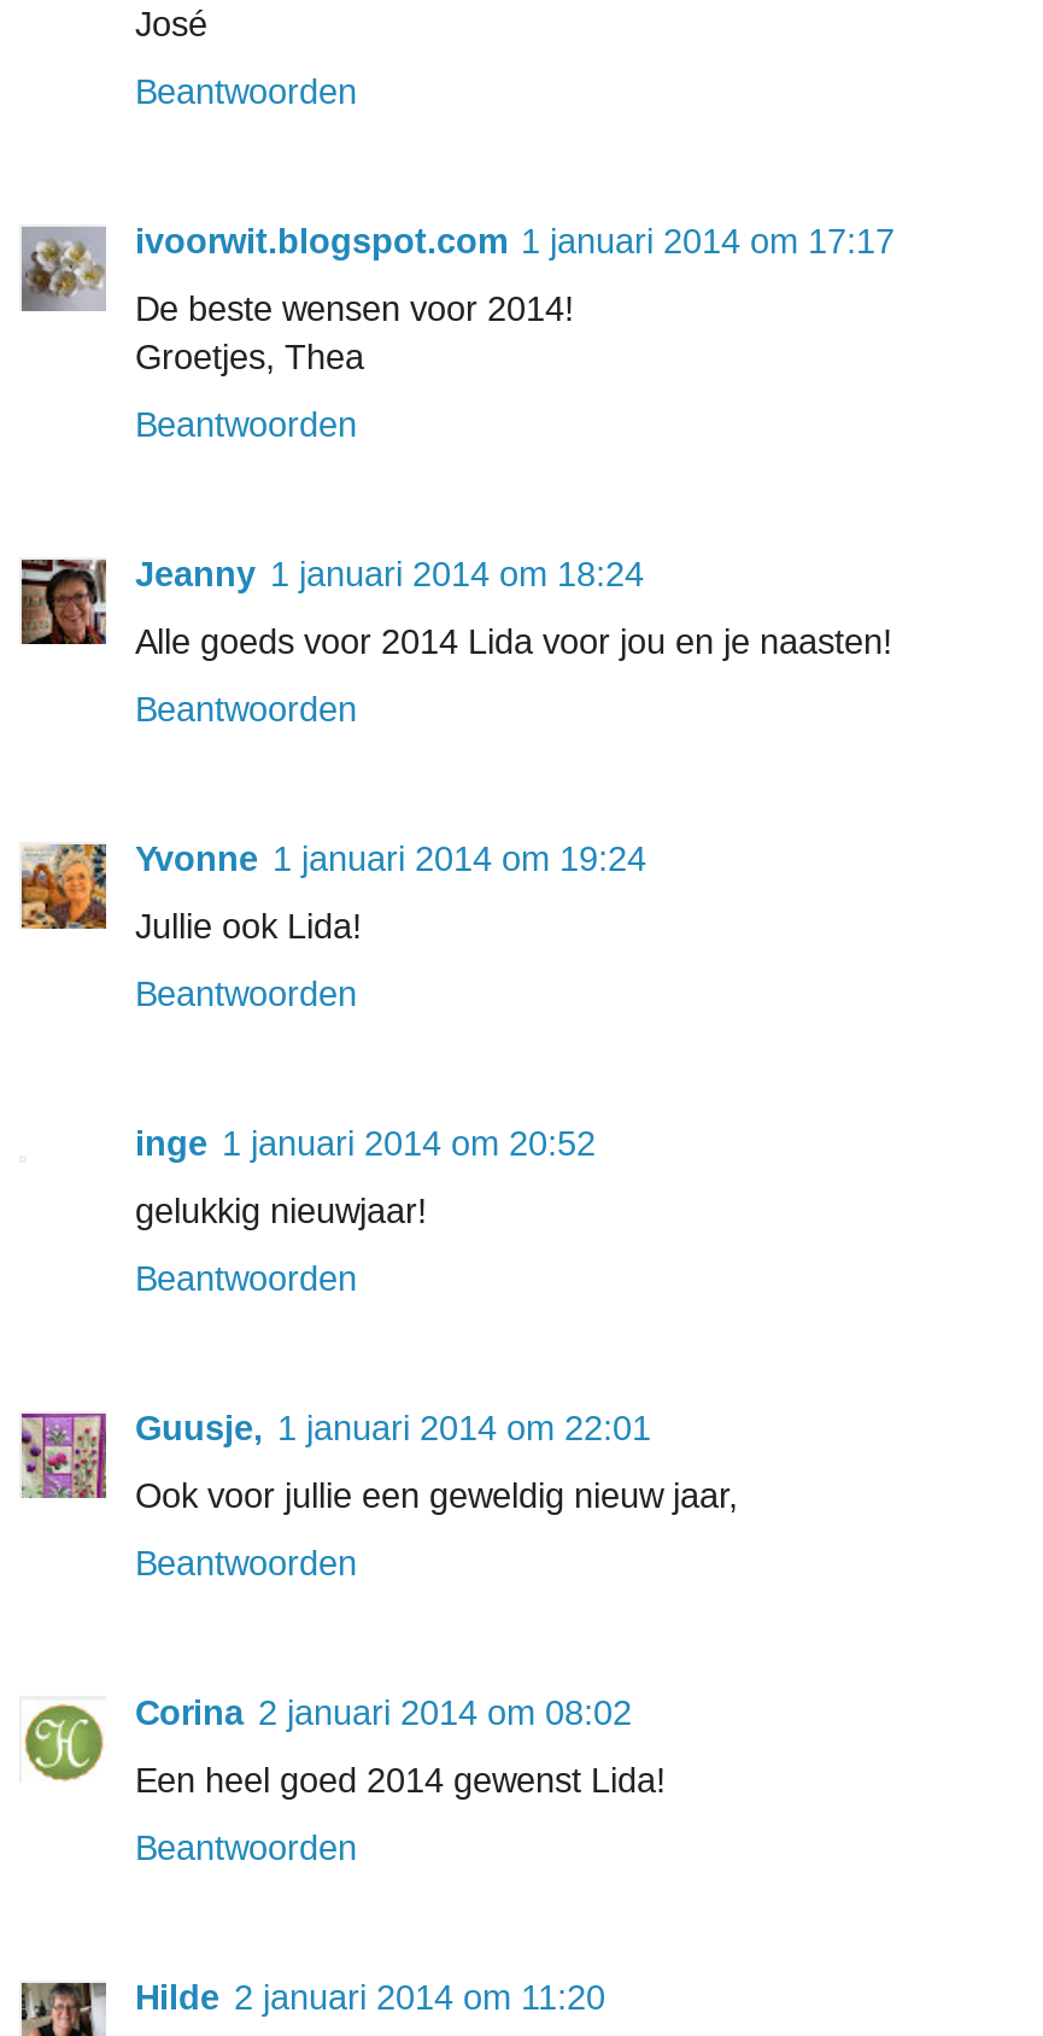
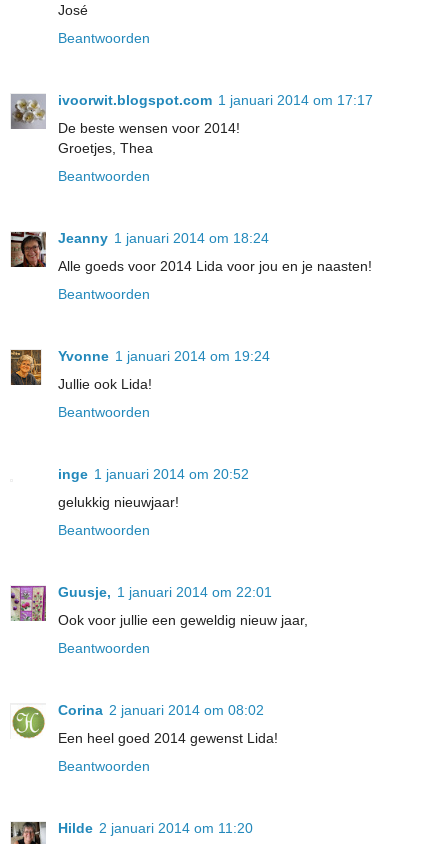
[19,842,109,931] [image] -> [10,349,46,386] [image]

